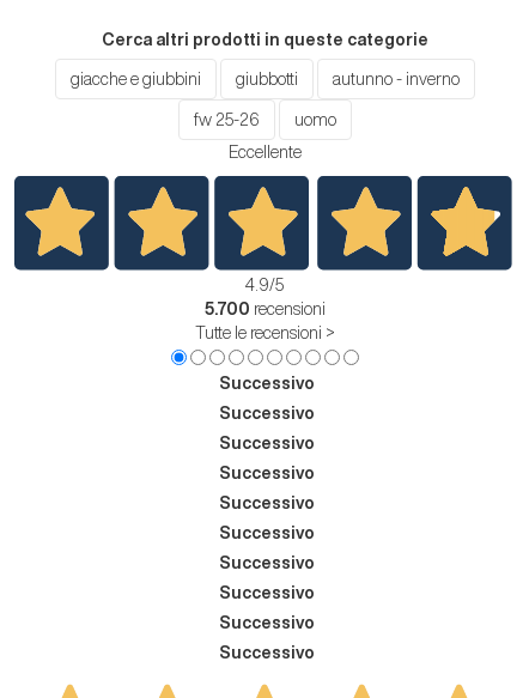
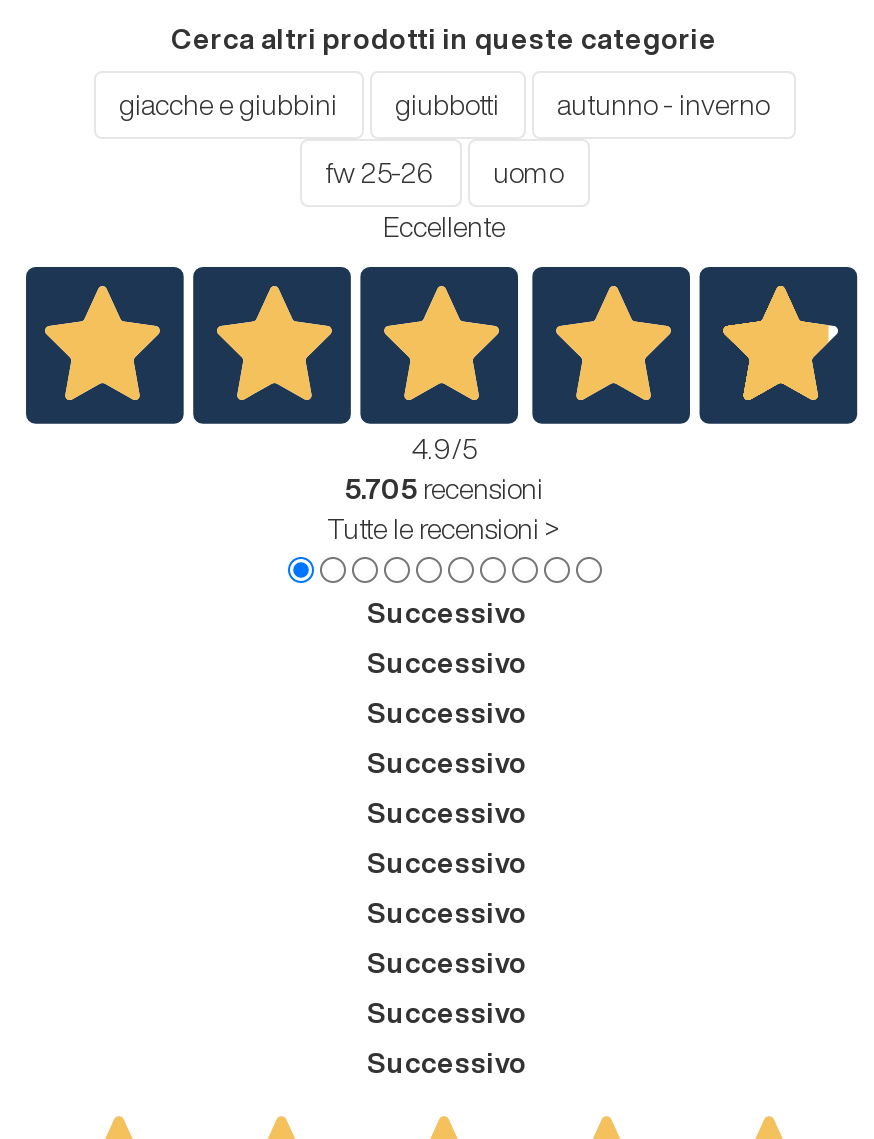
[204,301,325,318] 5.700 recensioni -> [345,475,543,503] 5.705 recensioni

